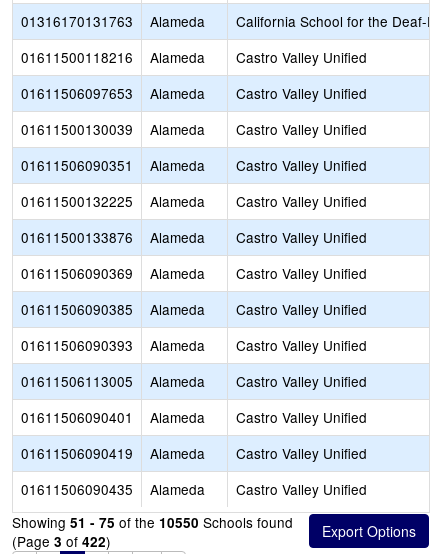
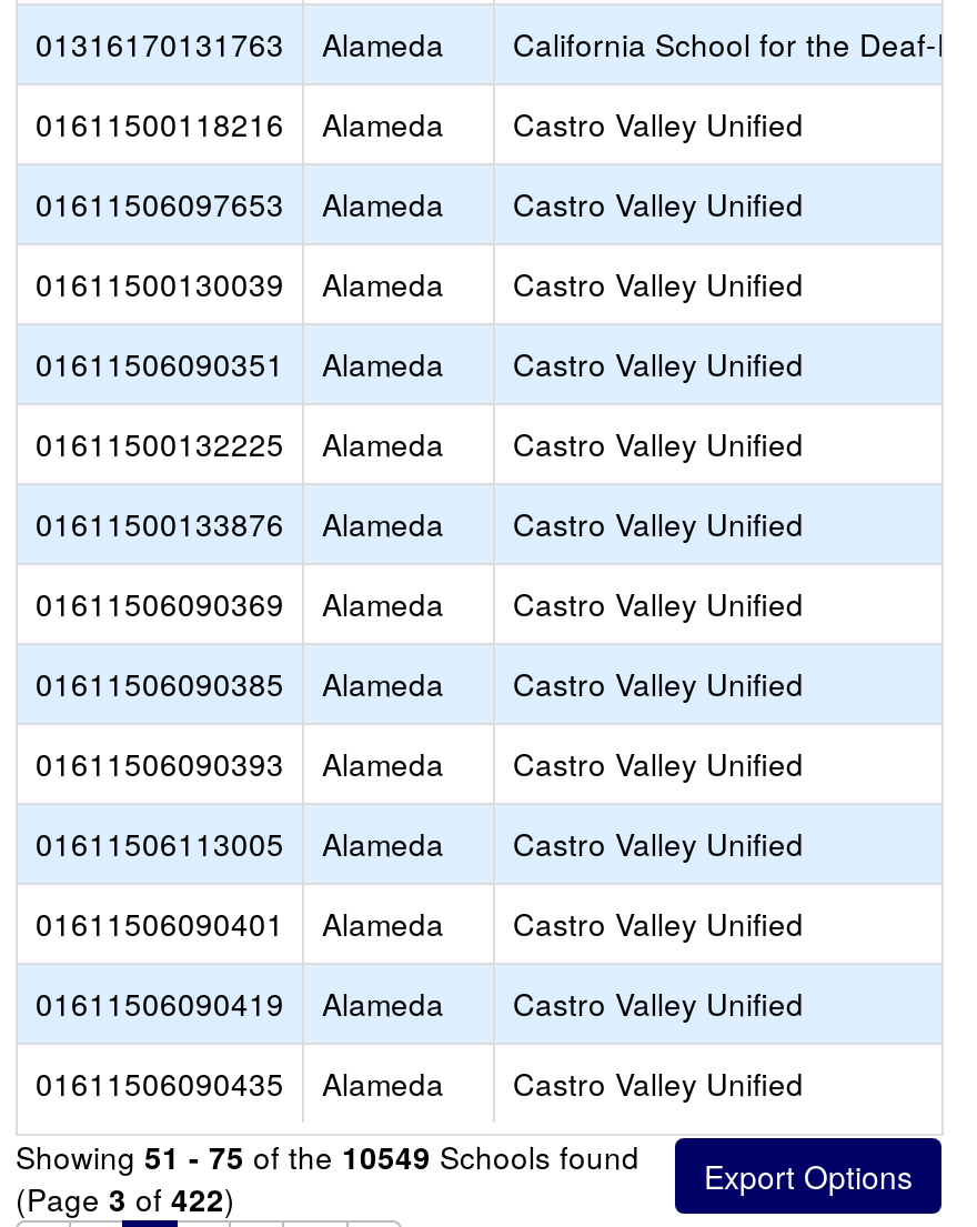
[12,512,293,532] Showing 51 - 75 of the 10550 Schools found -> [16,1134,639,1178] Showing 51 - 75 of the 10549 Schools found

